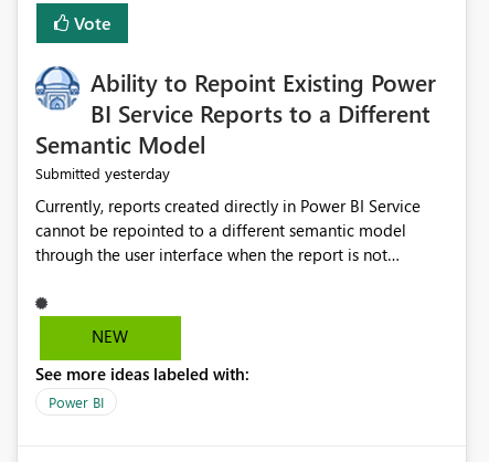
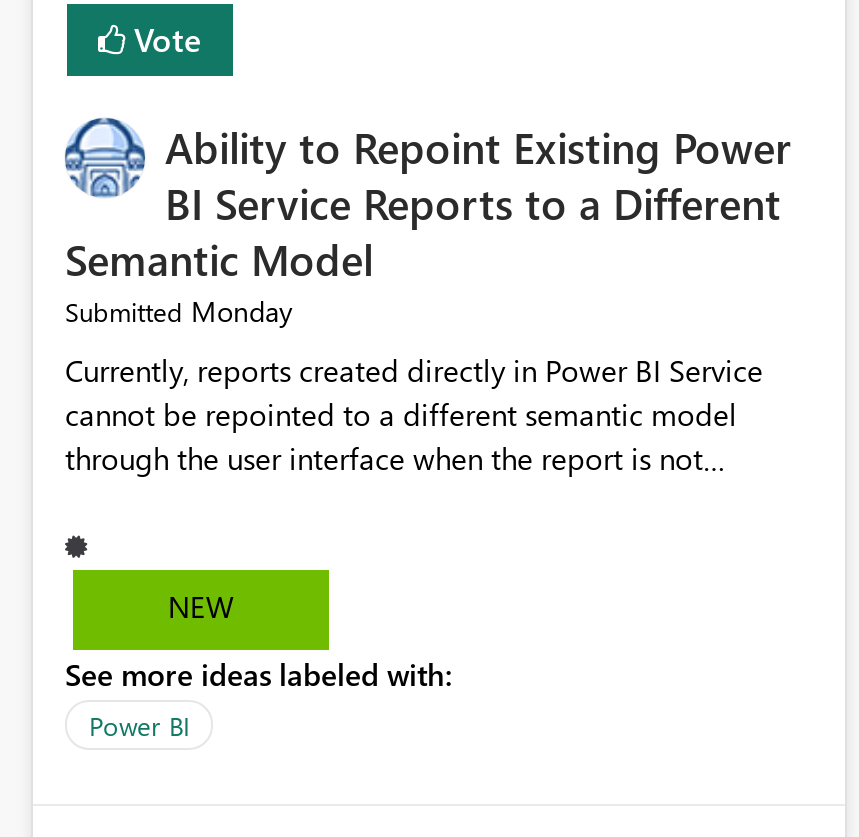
[35,163,170,184] Submitted yesterday -> [65,293,293,331] Submitted Monday

